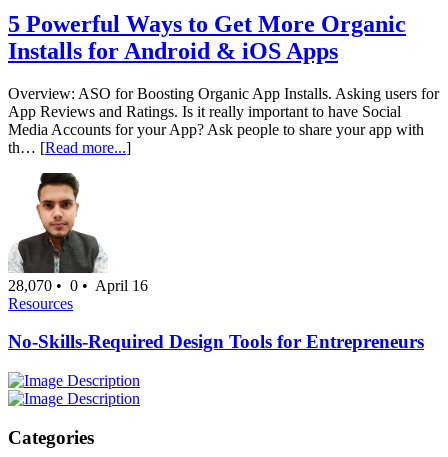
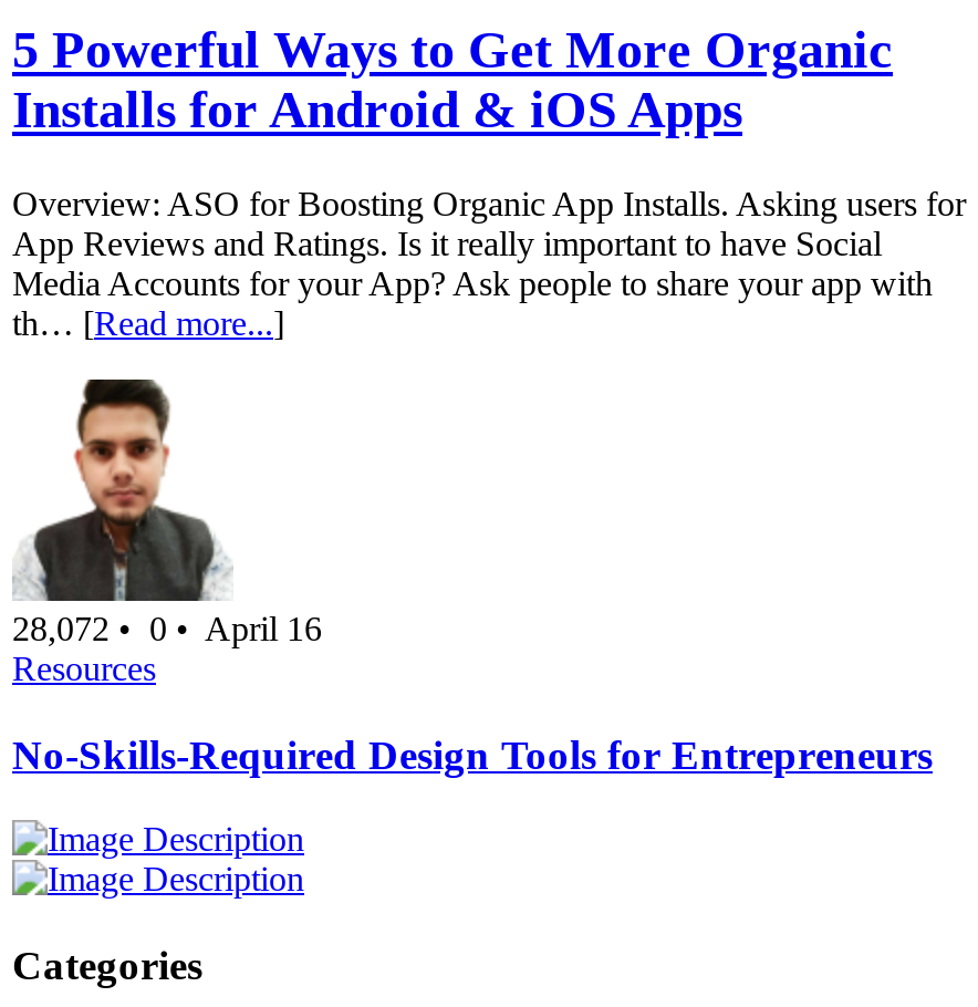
[8,276,148,293] 28,070 • 0 • April 16 -> [12,610,322,647] 28,072 • 0 • April 16

